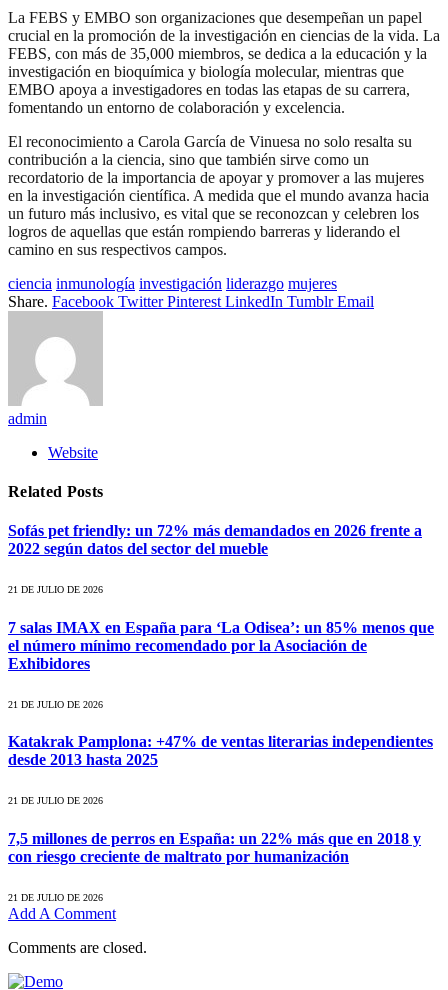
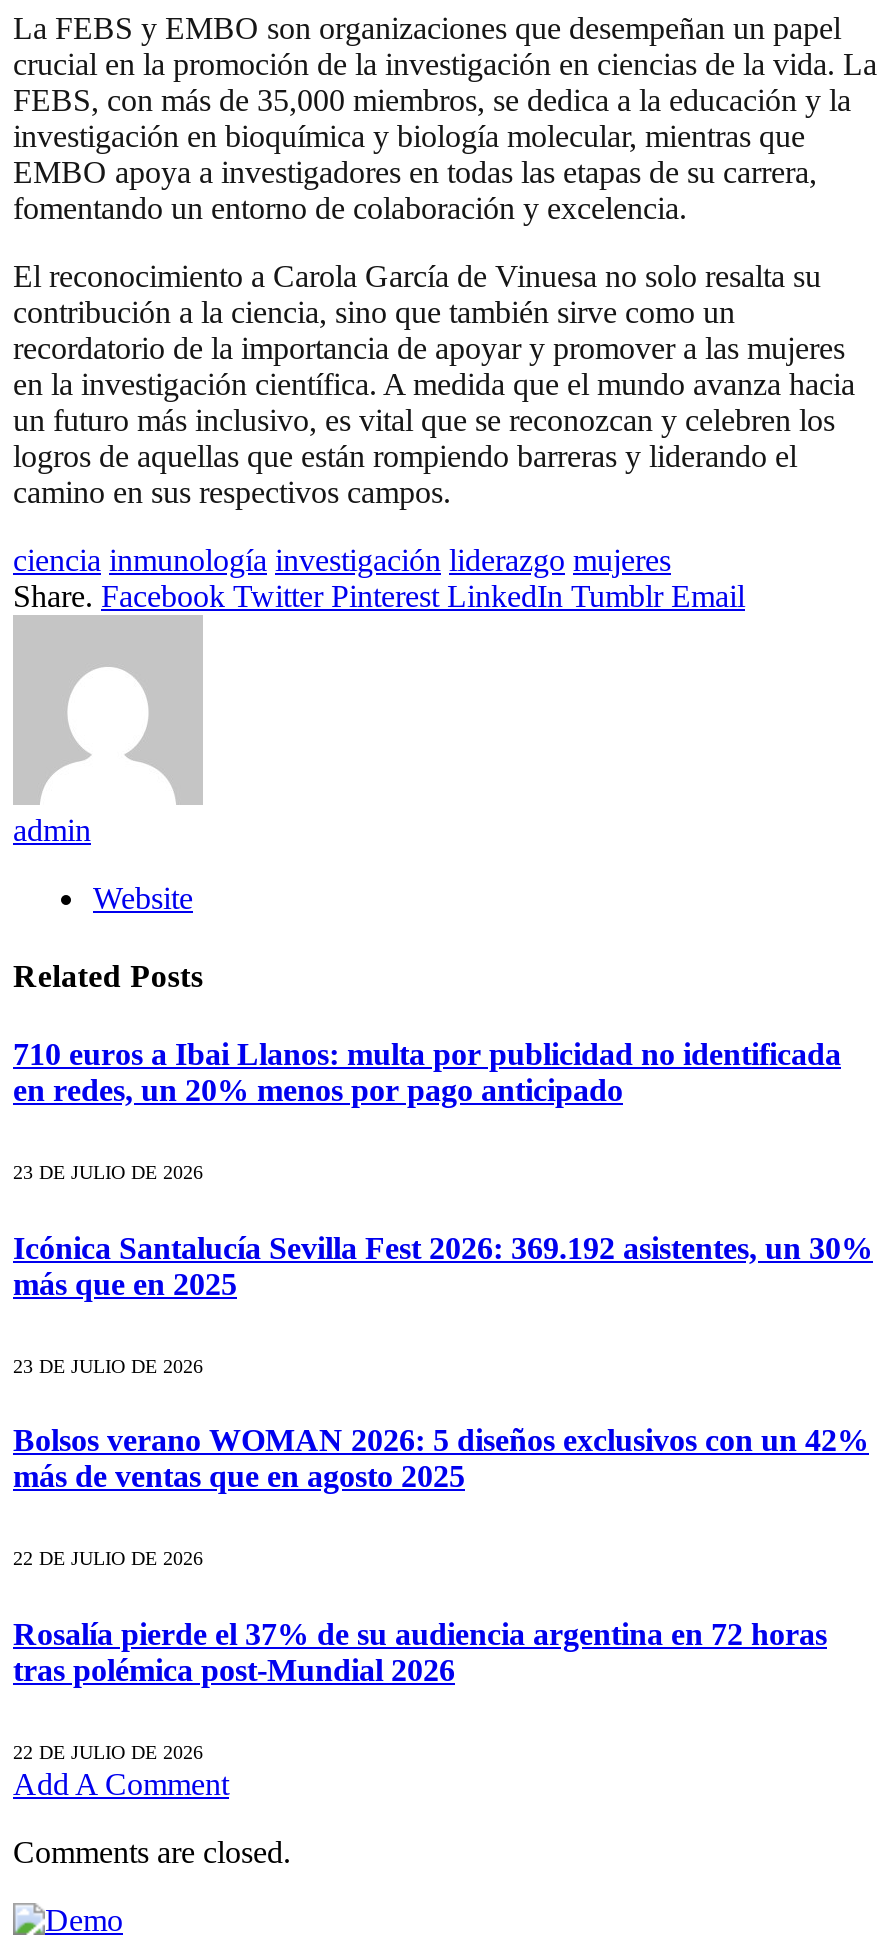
[8,522,422,557] Sofás pet friendly: un 72% más demandados en 2026 frente a | 2022 según datos del sector del mueble -> [13,1037,841,1107] 710 euros a Ibai Llanos: multa por publicidad no identificada | en redes, un 20% menos por pago anticipado
[8,584,103,595] 21 DE JULIO DE 2026 -> [13,1162,203,1184] 23 DE JULIO DE 2026
[8,619,434,672] 7 salas IMAX en España para ‘La Odisea’: un 85% menos que | el número mínimo recomendado por la Asociación de | Exhibidores -> [13,1230,873,1300] Icónica Santalucía Sevilla Fest 2026: 369.192 asistentes, un 30% | más que en 2025
[8,699,103,710] 21 DE JULIO DE 2026 -> [13,1355,203,1377] 23 DE JULIO DE 2026
[8,733,433,768] Katakrak Pamplona: +47% de ventas literarias independientes | desde 2013 hasta 2025 -> [13,1423,869,1493] Bolsos verano WOMAN 2026: 5 diseños exclusivos con un 42% | más de ventas que en agosto 2025
[8,795,103,806] 21 DE JULIO DE 2026 -> [13,1548,203,1570] 22 DE JULIO DE 2026
[8,830,421,865] 7,5 millones de perros en España: un 22% más que en 2018 y | con riesgo creciente de maltrato por humanización -> [13,1616,827,1686] Rosalía pierde el 37% de su audiencia argentina en 72 horas | tras polémica post-Mundial 2026
[8,892,103,903] 21 DE JULIO DE 2026 -> [13,1741,203,1763] 22 DE JULIO DE 2026

